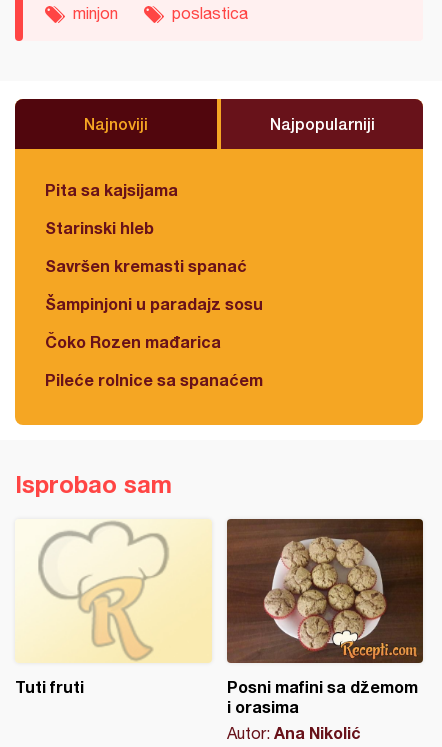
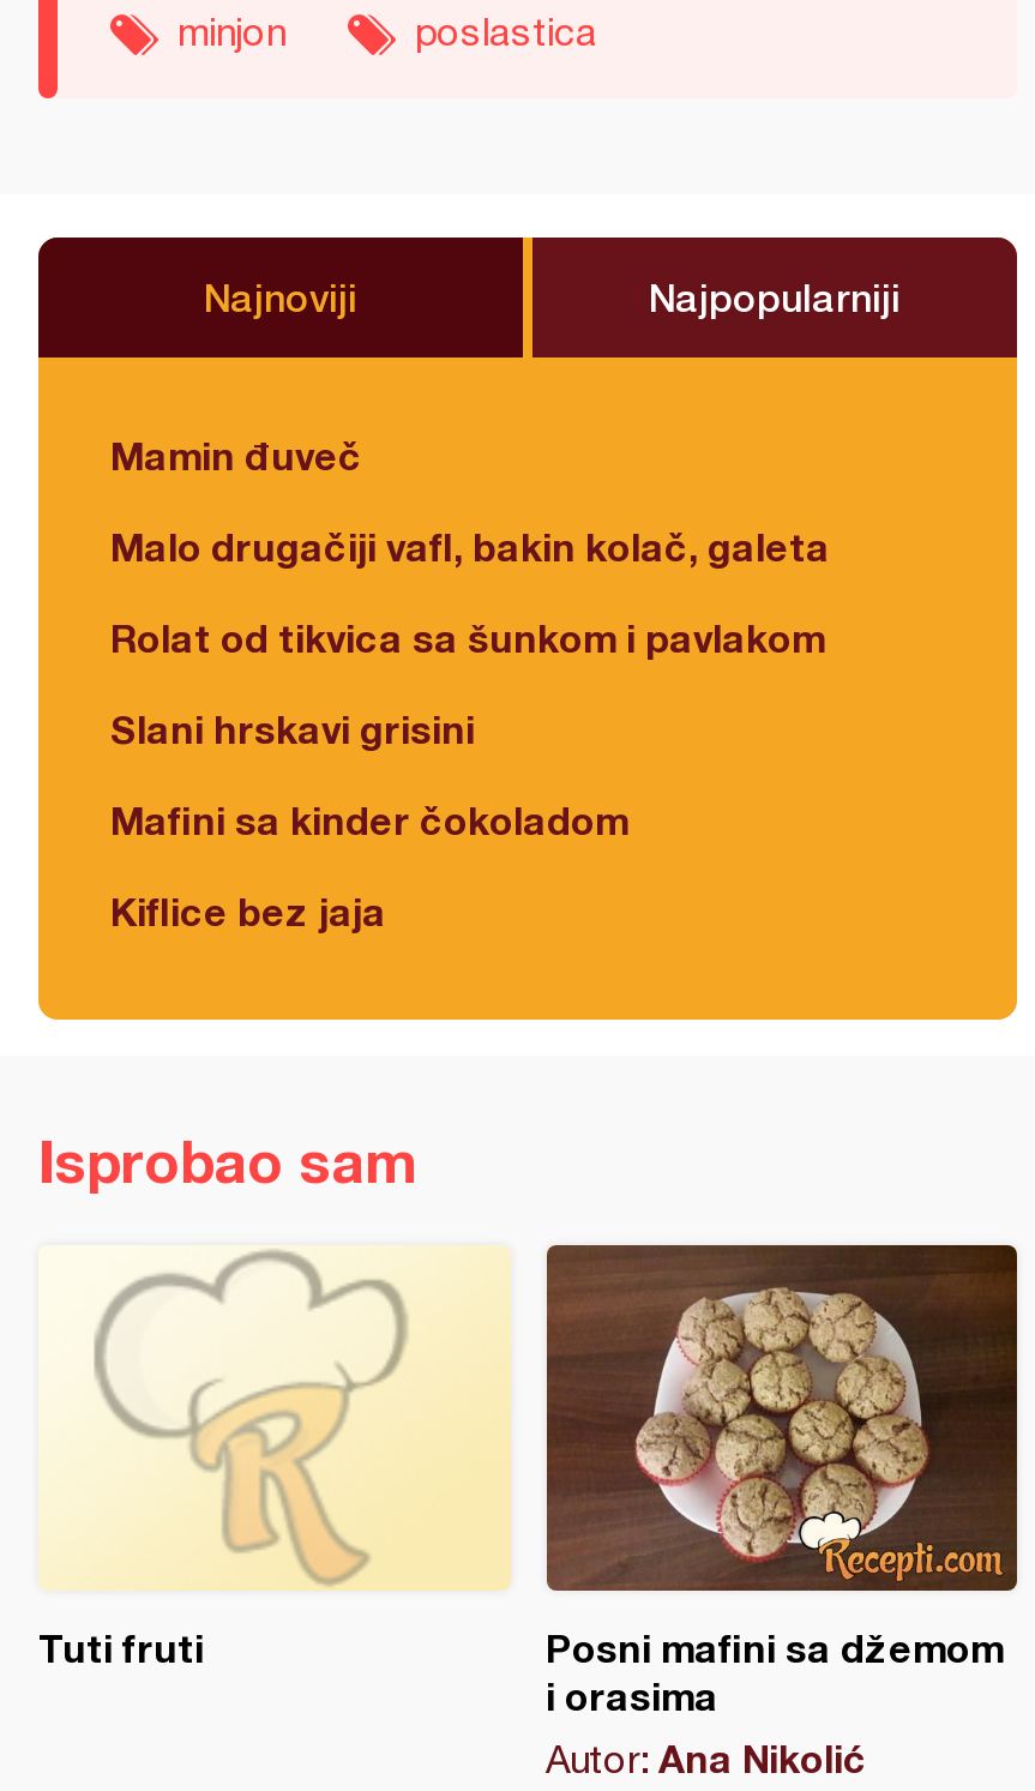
[45,180,178,199] Pita sa kajsijama -> [110,432,362,477] Mamin đuveč
[45,218,154,237] Starinski hleb -> [110,523,830,569] Malo drugačiji vafl, bakin kolač, galeta
[45,256,247,275] Savršen kremasti spanać -> [110,614,825,660] Rolat od tikvica sa šunkom i pavlakom
[45,294,263,313] Šampinjoni u paradajz sosu -> [110,705,475,751] Slani hrskavi grisini
[45,332,221,351] Čoko Rozen mađarica -> [110,797,628,842] Mafini sa kinder čokoladom
[45,370,263,389] Pileće rolnice sa spanaćem -> [110,888,386,933] Kiflice bez jaja

